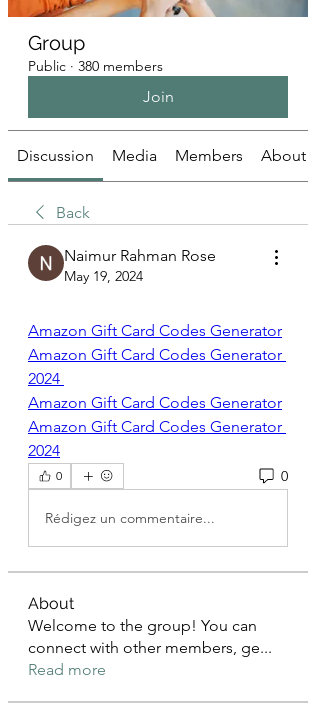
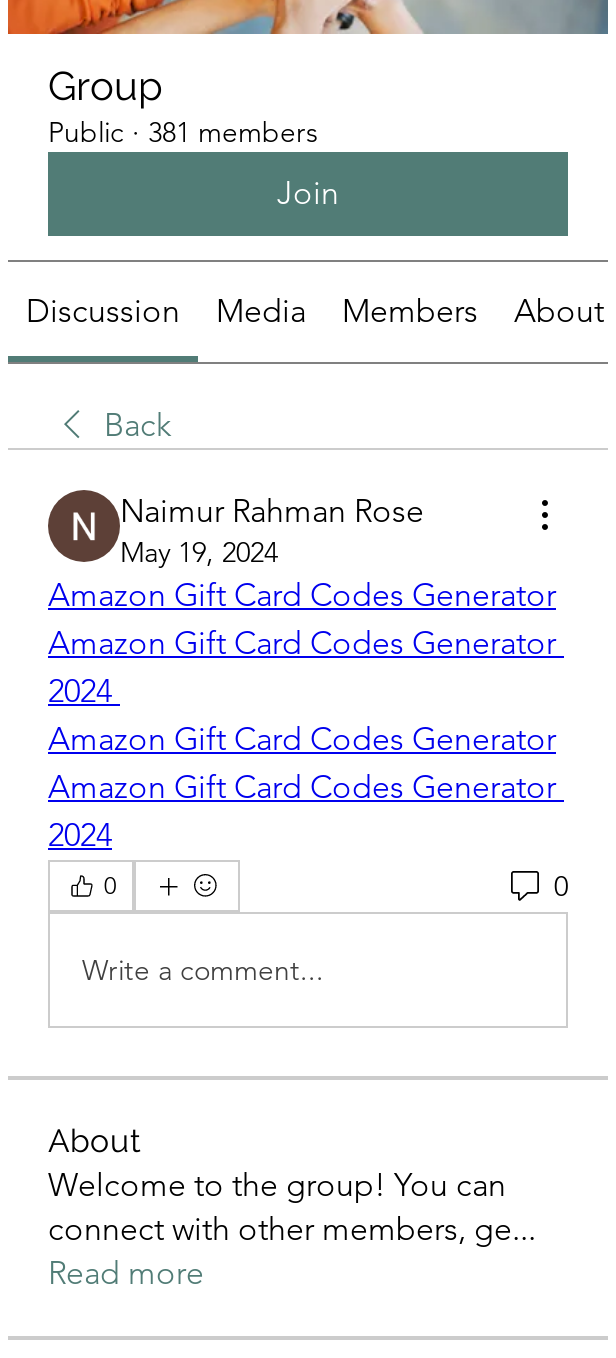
[28,57,163,75] Public · 380 members -> [48,114,318,150] Public · 381 members
[45,508,215,526] Rédigez un commentaire... -> [82,951,324,987] Write a comment...

